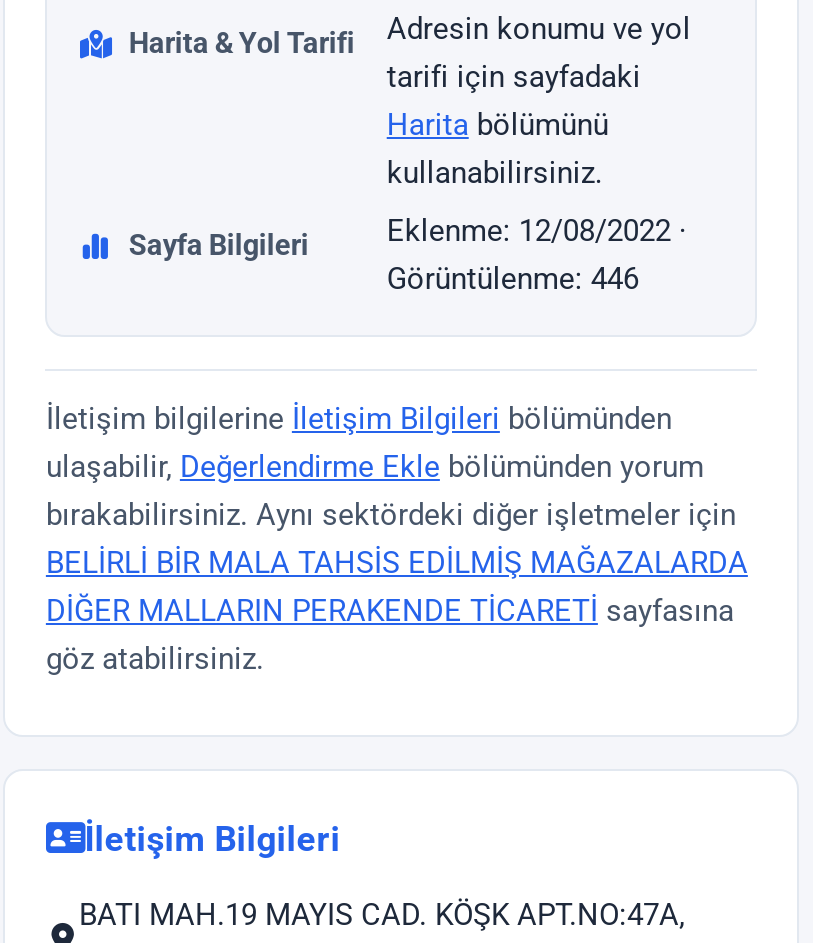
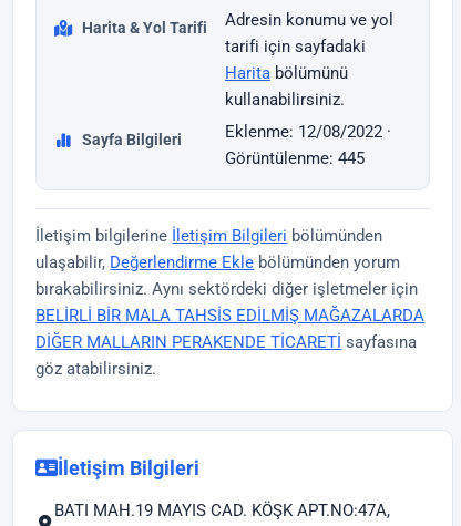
[387,262,639,298] Görüntülenme: 446 -> [225,149,364,169] Görüntülenme: 445

